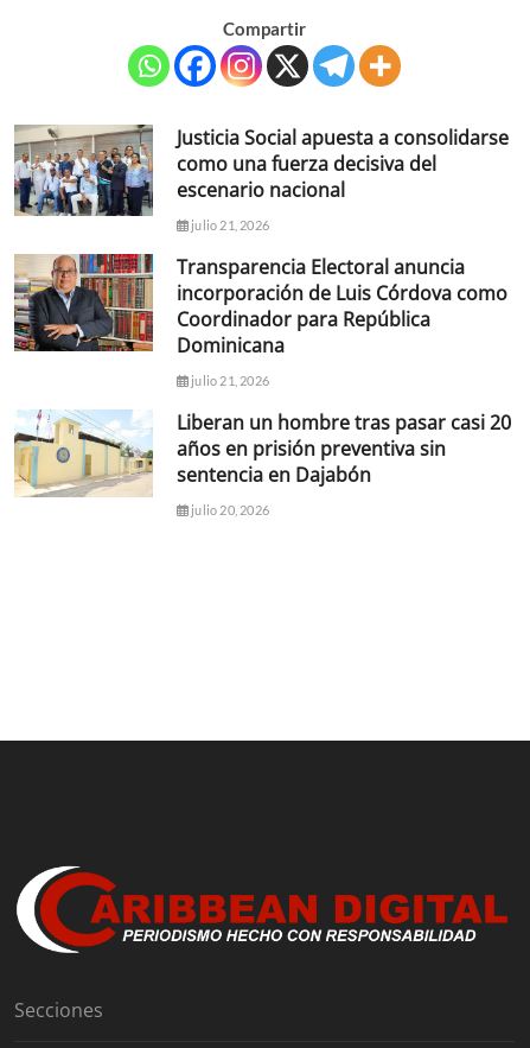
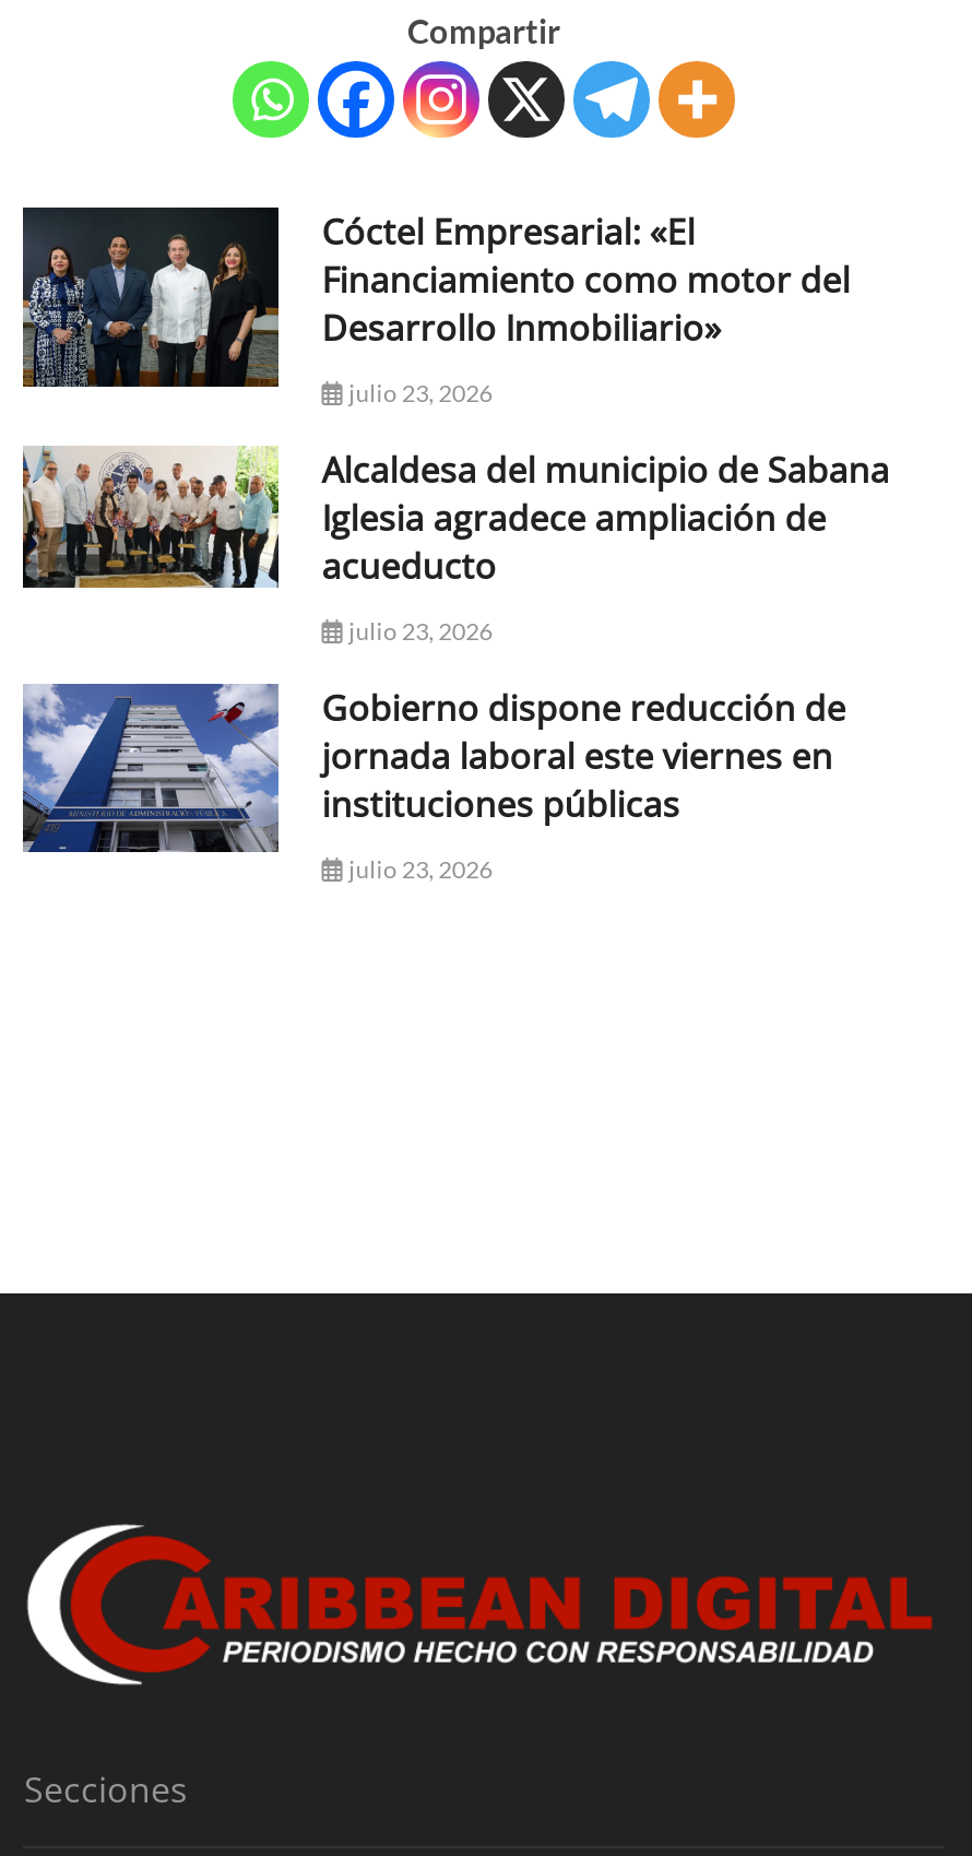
[14,123,508,222] [image] | Justicia Social apuesta a consolidarse | como una fuerza decisiva del | escenario nacional -> [21,205,850,389] [image] | Cóctel Empresarial: «El | Financiamiento como motor del | Desarrollo Inmobiliario»
[189,217,269,232] julio 21, 2026 -> [344,378,493,406] julio 23, 2026
[13,253,507,358] [image] | Transparencia Electoral anuncia | incorporación de Luis Córdova como | Coordinador para República | Dominicana -> [23,445,890,590] [image] | Alcaldesa del municipio de Sabana | Iglesia agradece ampliación de | acueducto
[189,372,269,388] julio 21, 2026 -> [344,616,493,644] julio 23, 2026
[13,409,511,498] [image] | Liberan un hombre tras pasar casi 20 | años en prisión preventiva sin | sentencia en Dajabón -> [21,682,846,854] [image] | Gobierno dispone reducción de | jornada laboral este viernes en | instituciones públicas
[189,502,269,517] julio 20, 2026 -> [344,854,493,882] julio 23, 2026

